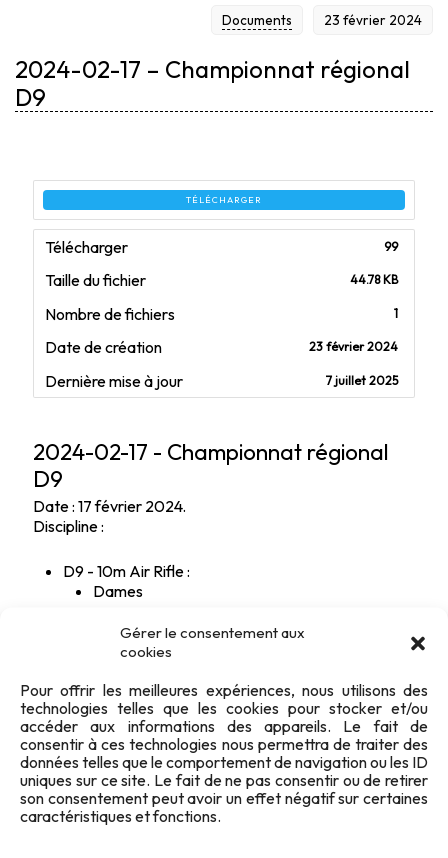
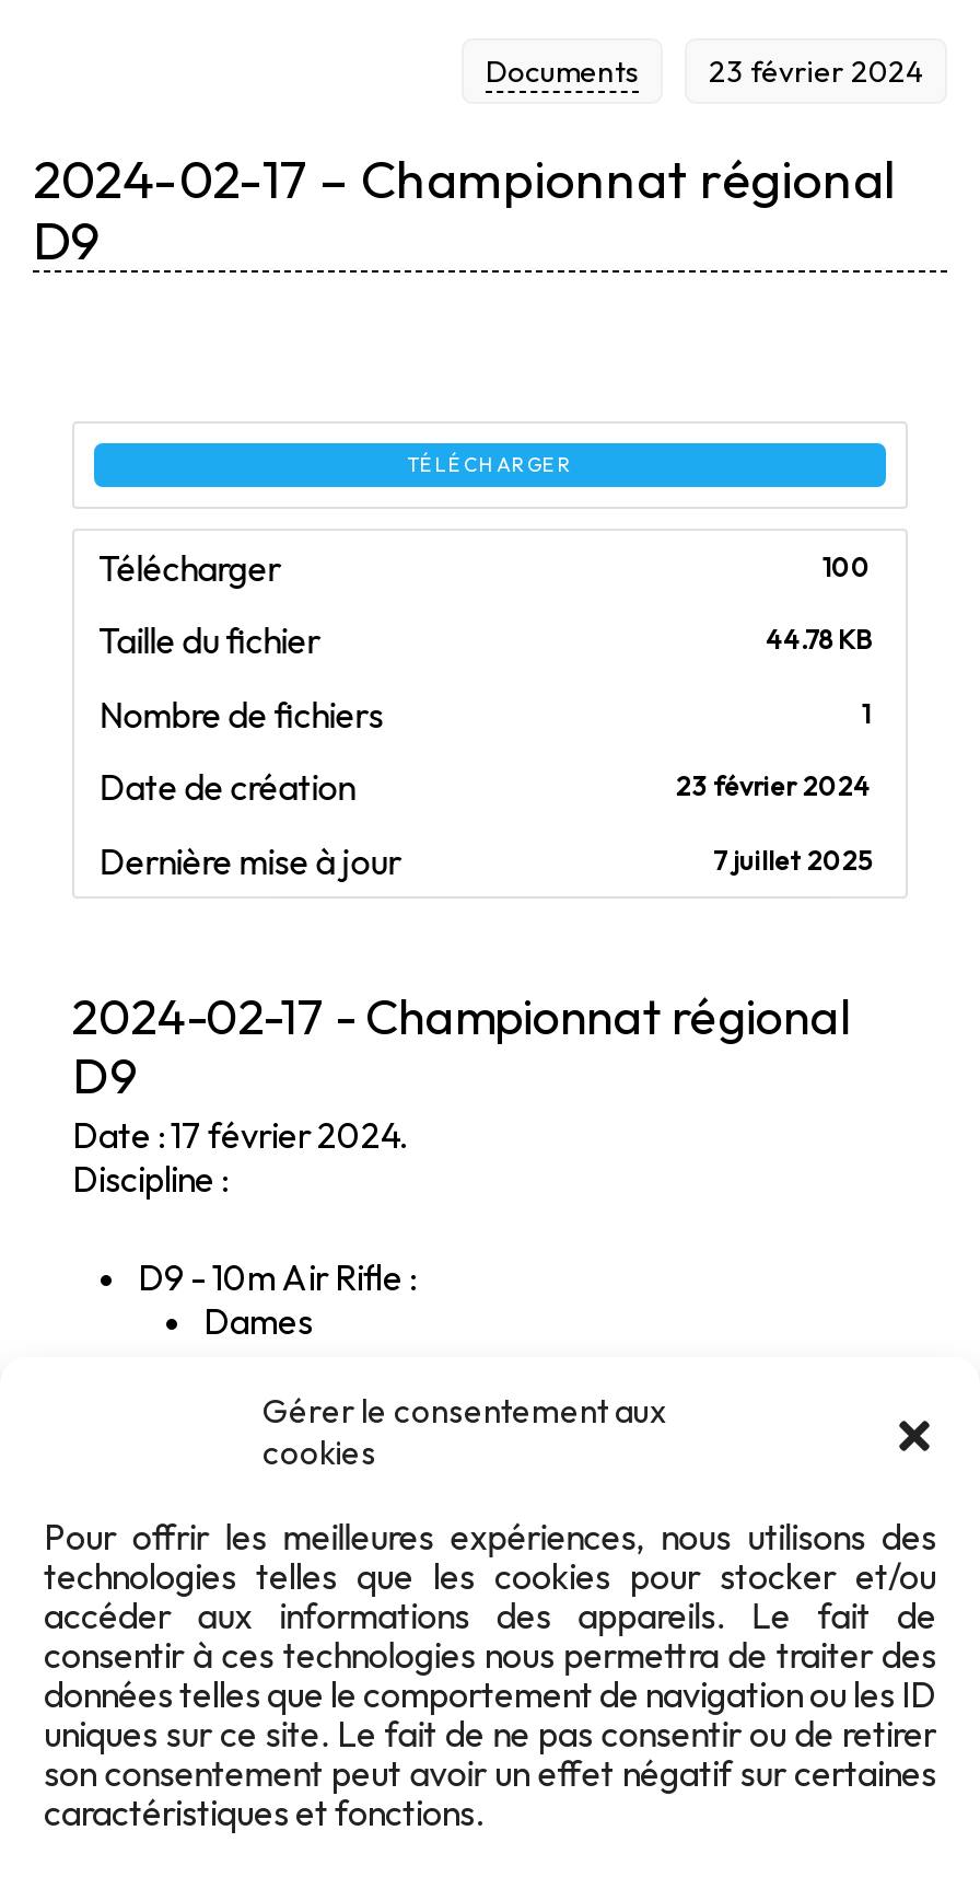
[384,238,398,253] 99 -> [822,549,871,582] 100

